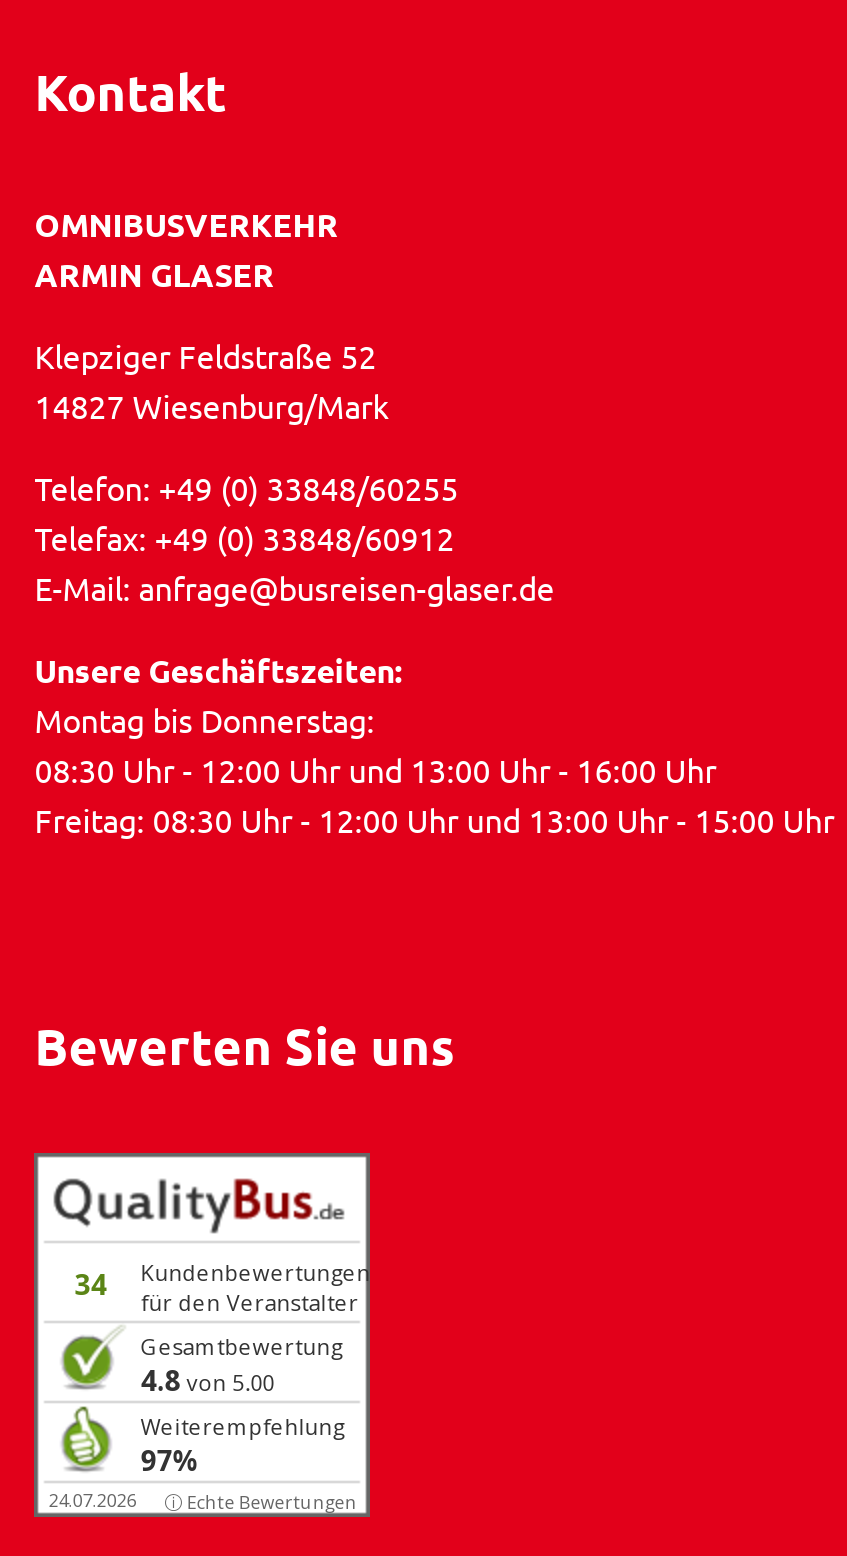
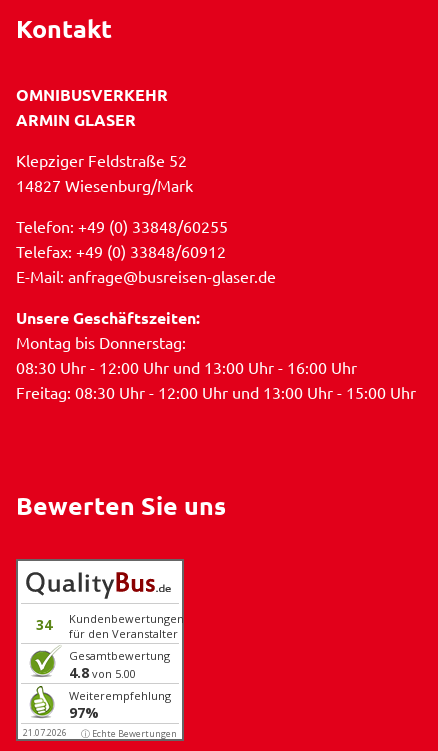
[48,1487,136,1513] 24.07.2026 -> [23,726,67,739] 21.07.2026

